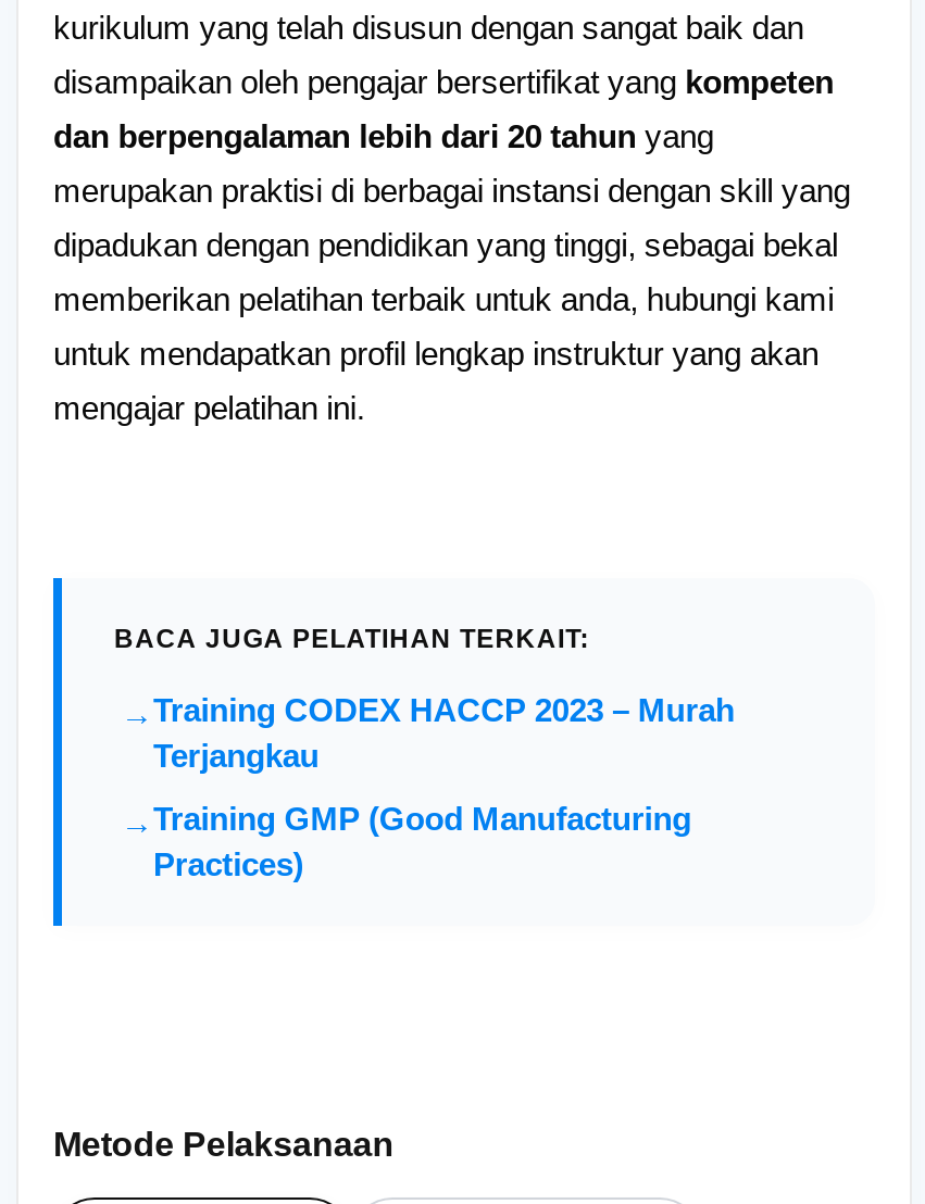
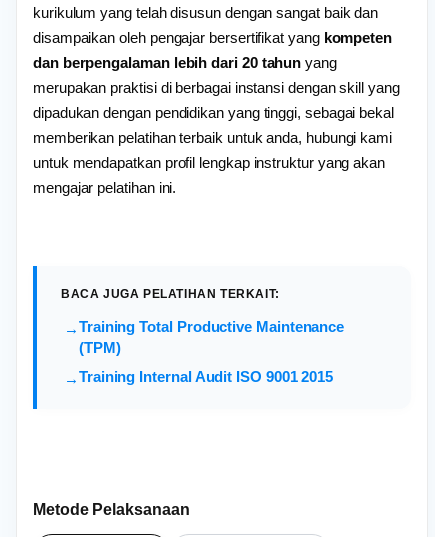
[153,692,735,775] Training CODEX HACCP 2023 – Murah | Terjangkau -> [79,318,344,356] Training Total Productive Maintenance | (TPM)
[153,801,691,883] Training GMP (Good Manufacturing | Practices) -> [79,368,333,385] Training Internal Audit ISO 9001 2015

